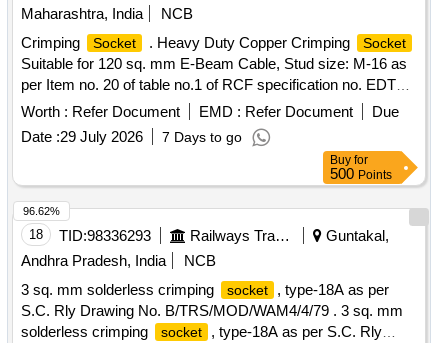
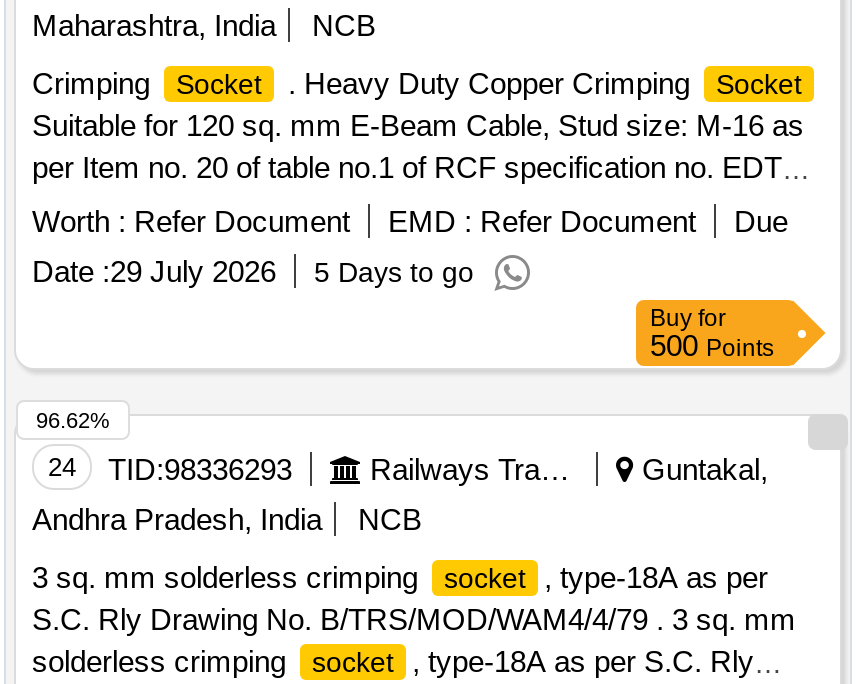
[21,128,242,145] Date : 29 July 2026 7 Days to go -> [32,254,474,288] Date : 29 July 2026 5 Days to go
[29,227,151,244] 18 TID:98336293 -> [48,452,292,486] 24 TID:98336293

